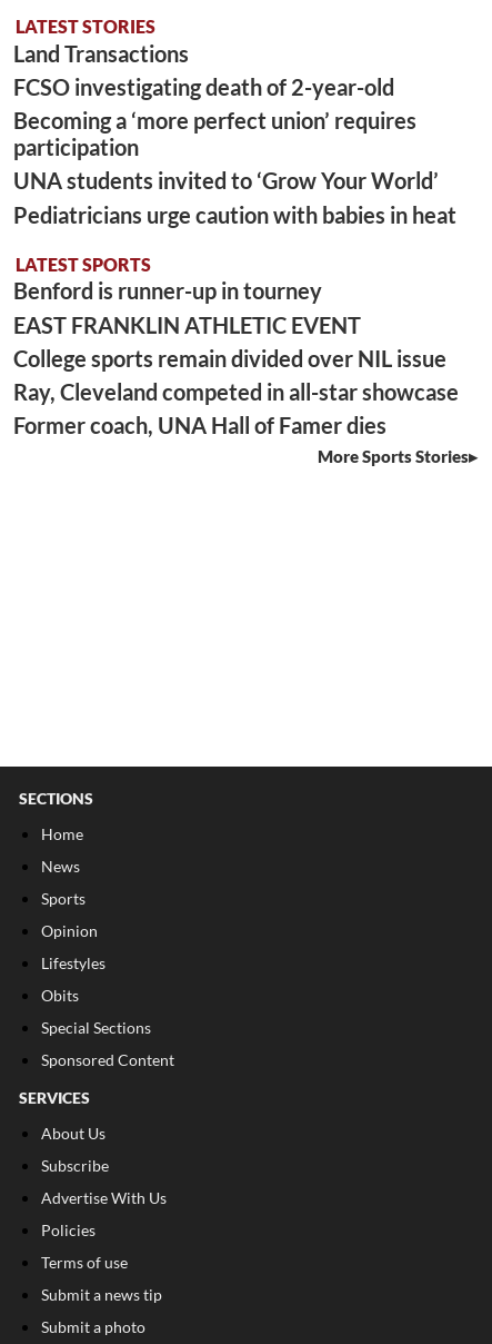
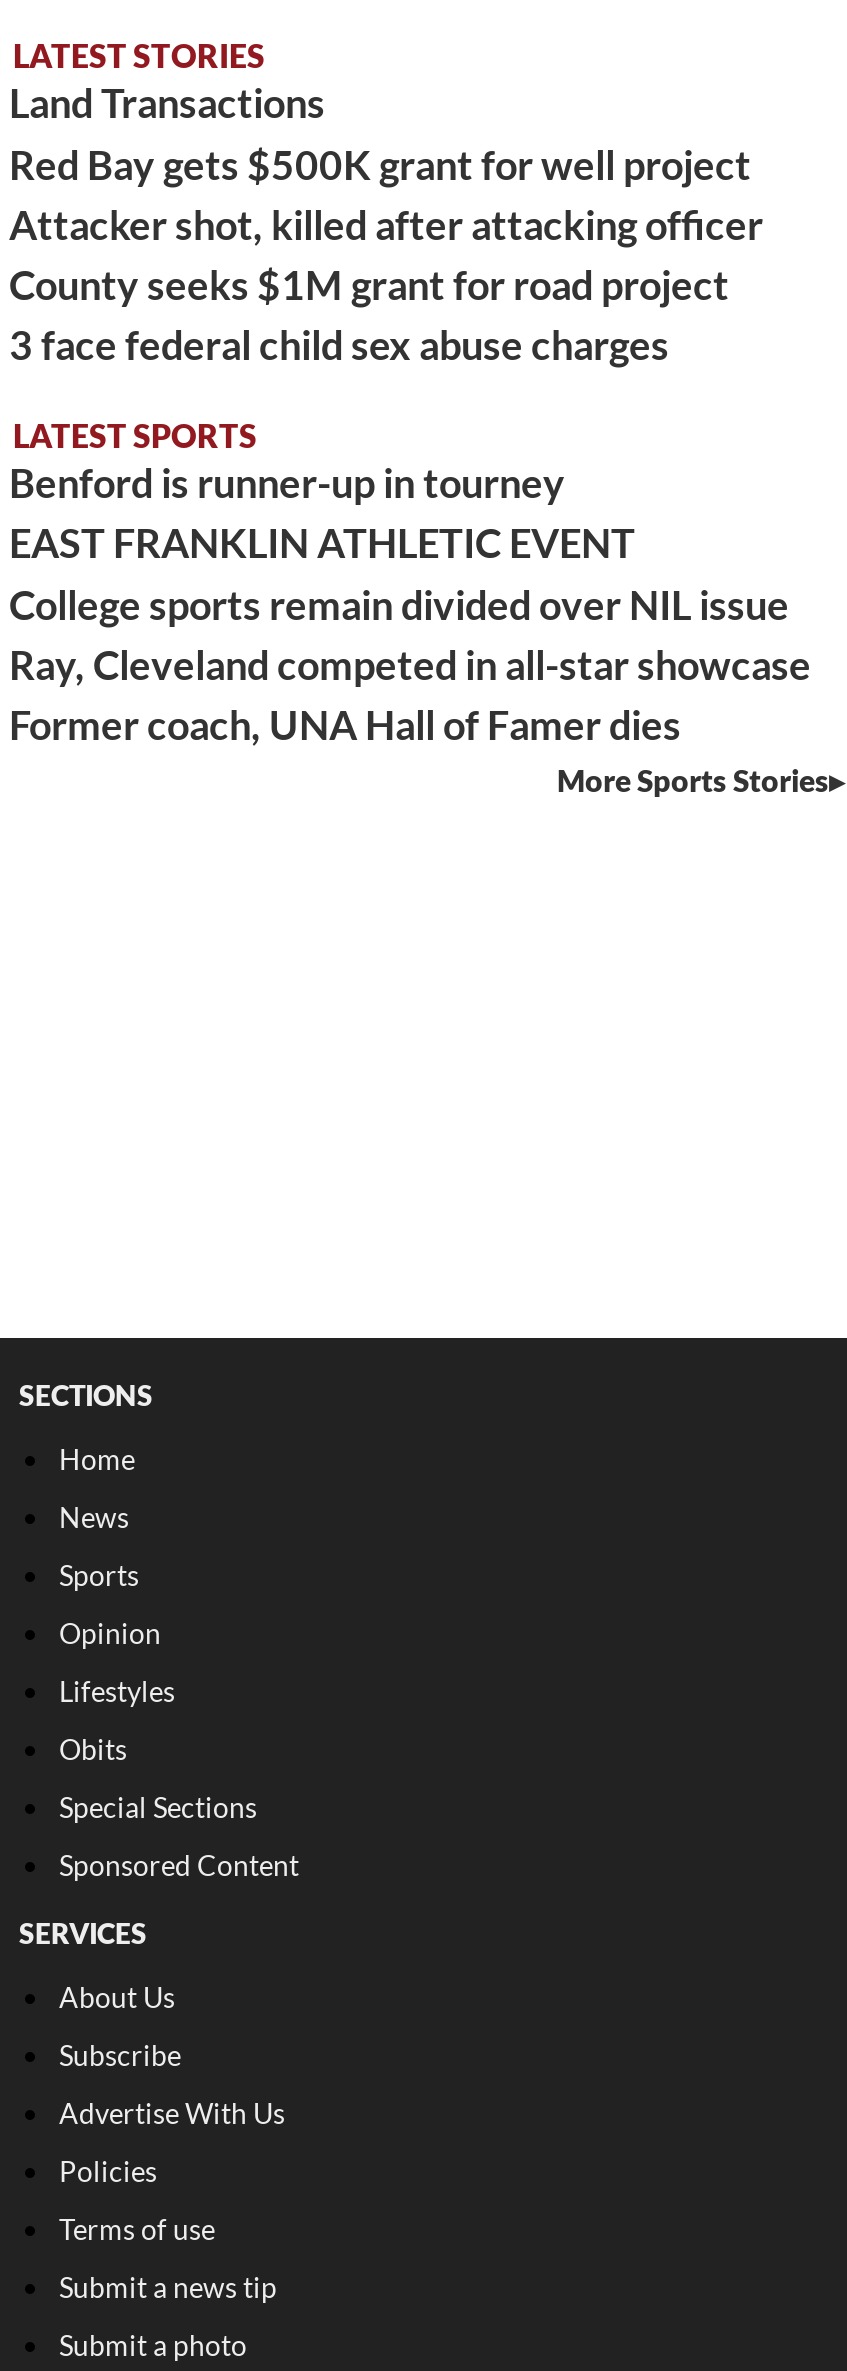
[13,73,456,228] FCSO investigating death of 2-year-old | Becoming a ‘more perfect union’ requires | participation | UNA students invited to ‘Grow Your World’ | Pediatricians urge caution with babies in heat -> [9,139,763,368] Red Bay gets $500K grant for well project | Attacker shot, killed after attacking officer | County seeks $1M grant for road project | 3 face federal child sex abuse charges

